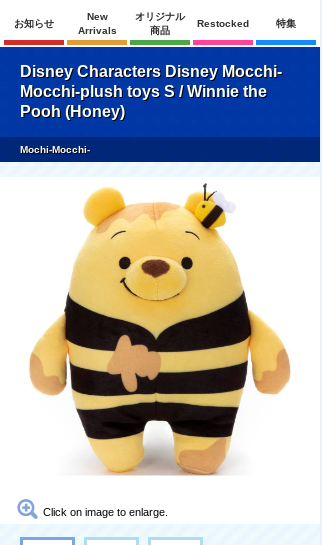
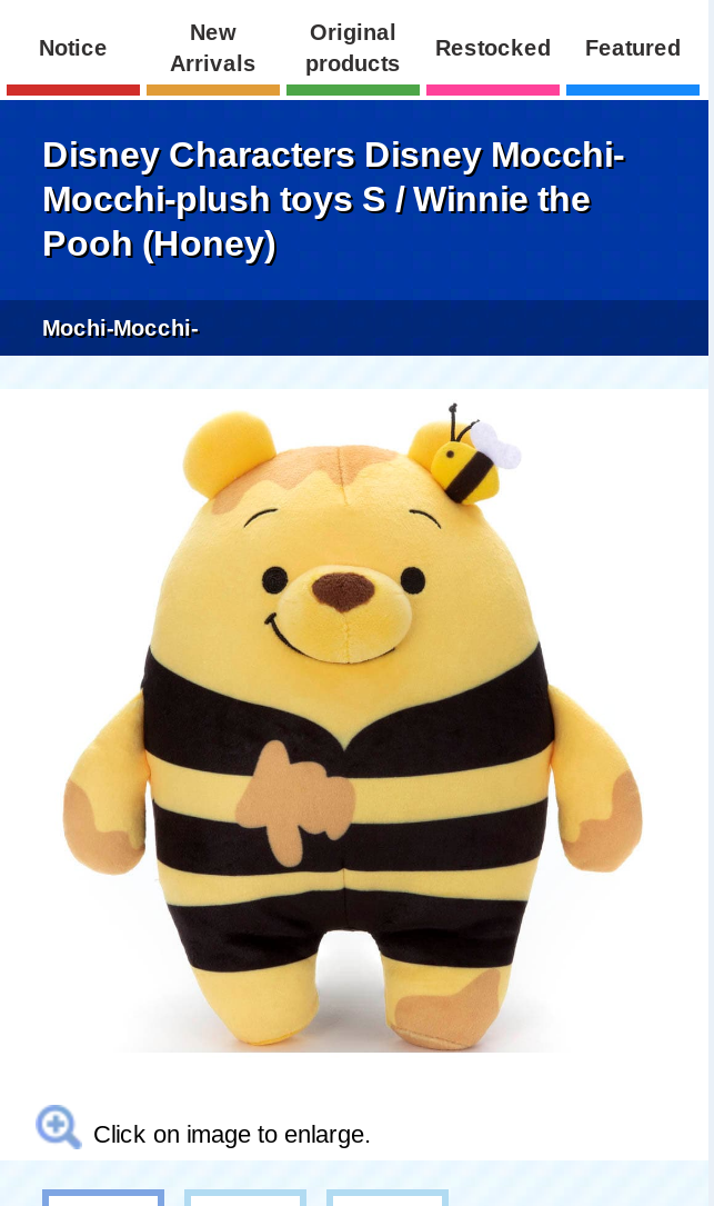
[135,10,185,35] オリジナル | 商品 -> [305,19,401,74] Original | products
[14,17,54,28] お知らせ -> [39,34,108,59] Notice
[276,17,296,28] 特集 -> [585,34,681,59] Featured

